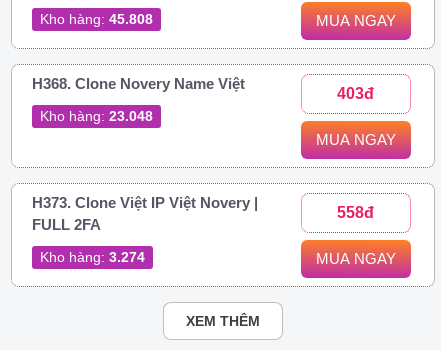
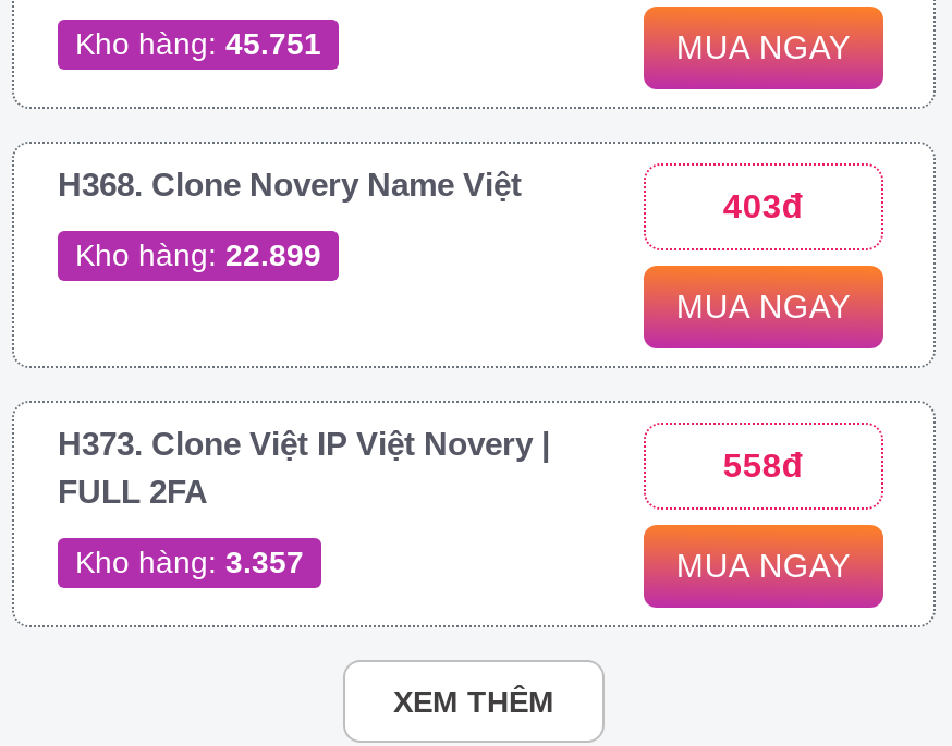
[40,11,153,27] Kho hàng: 45.808 -> [75,27,321,61] Kho hàng: 45.751
[40,108,153,124] Kho hàng: 23.048 -> [75,238,321,273] Kho hàng: 22.899
[40,249,145,265] Kho hàng: 3.274 -> [75,545,304,580] Kho hàng: 3.357

